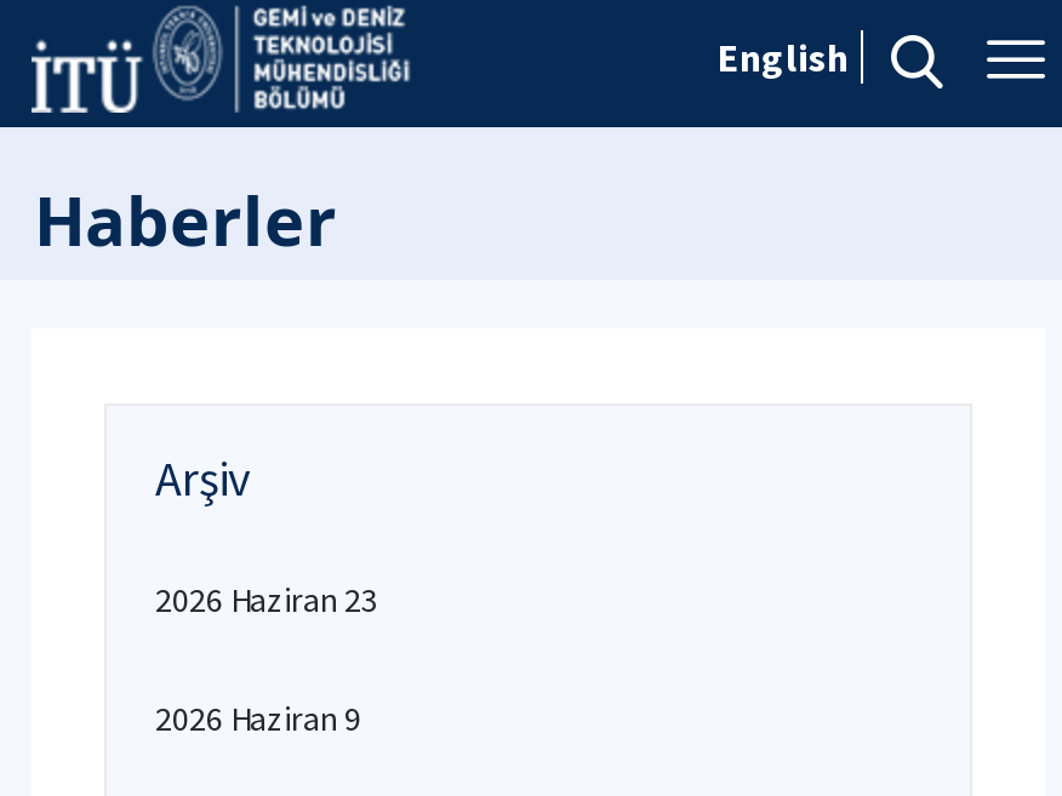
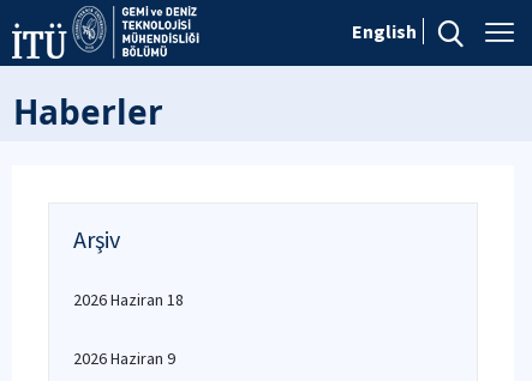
[155,578,378,622] 2026 Haziran 23 -> [73,289,184,310] 2026 Haziran 18

